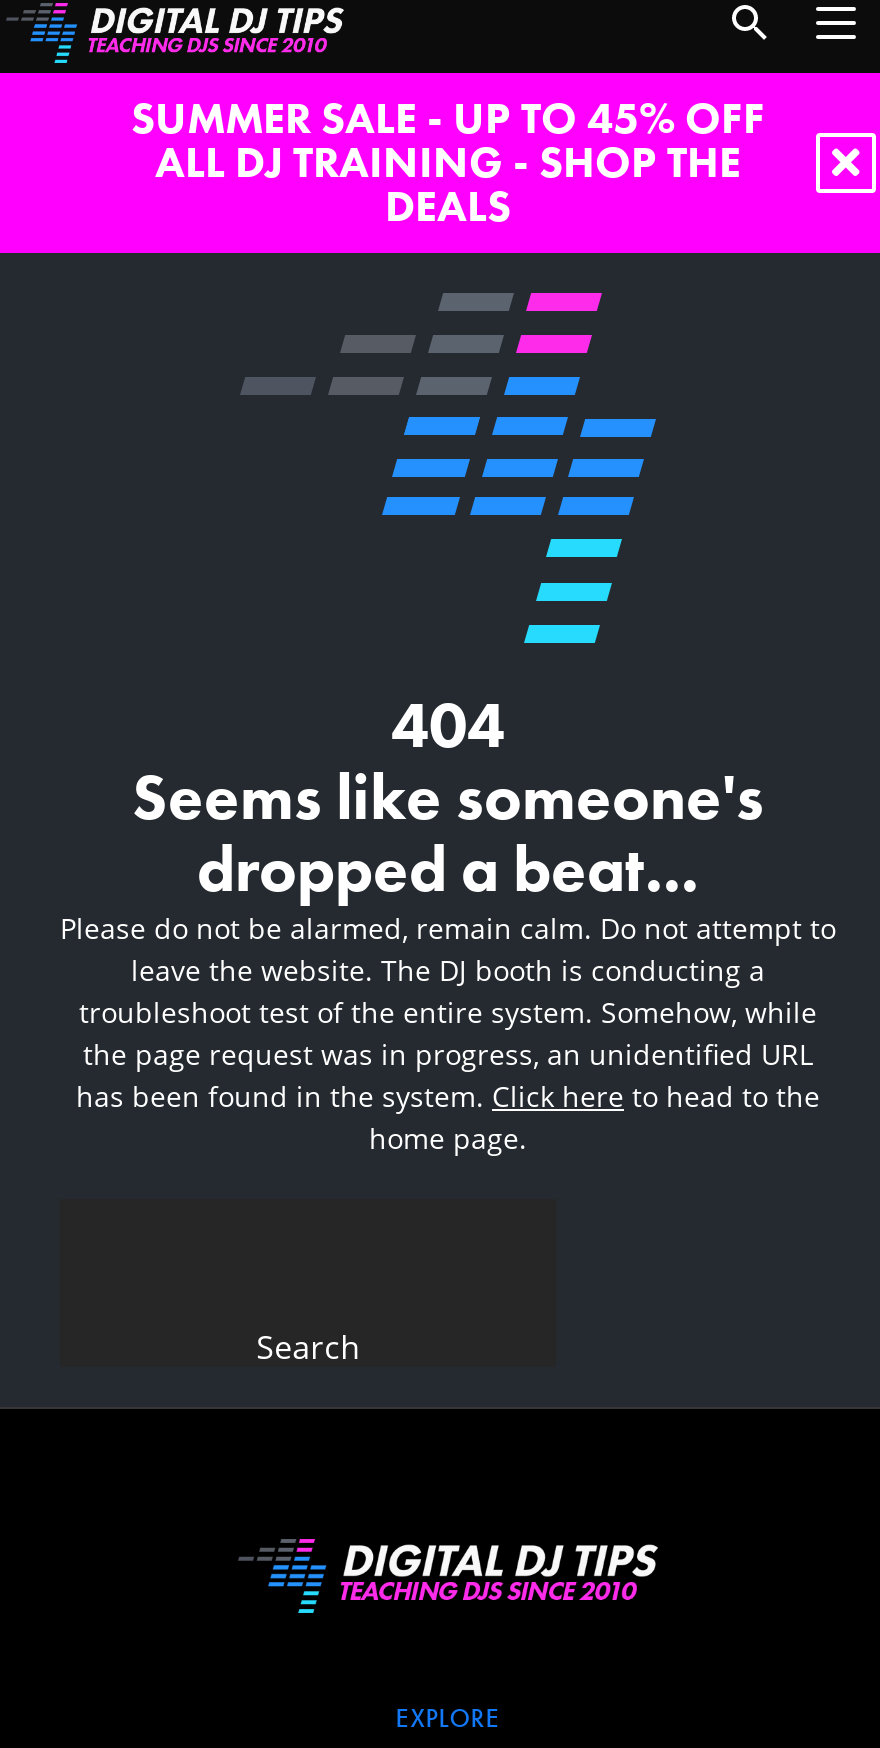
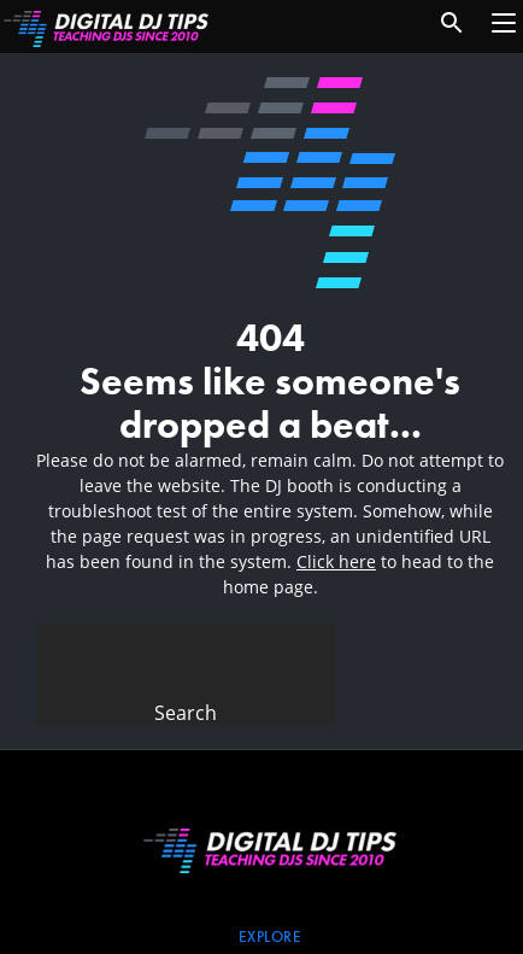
[131,89,765,235] SUMMER SALE - UP TO 45% OFF | ALL DJ TRAINING - SHOP THE | DEALS -> none

